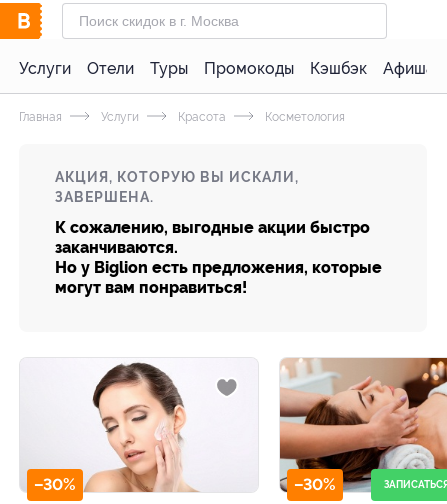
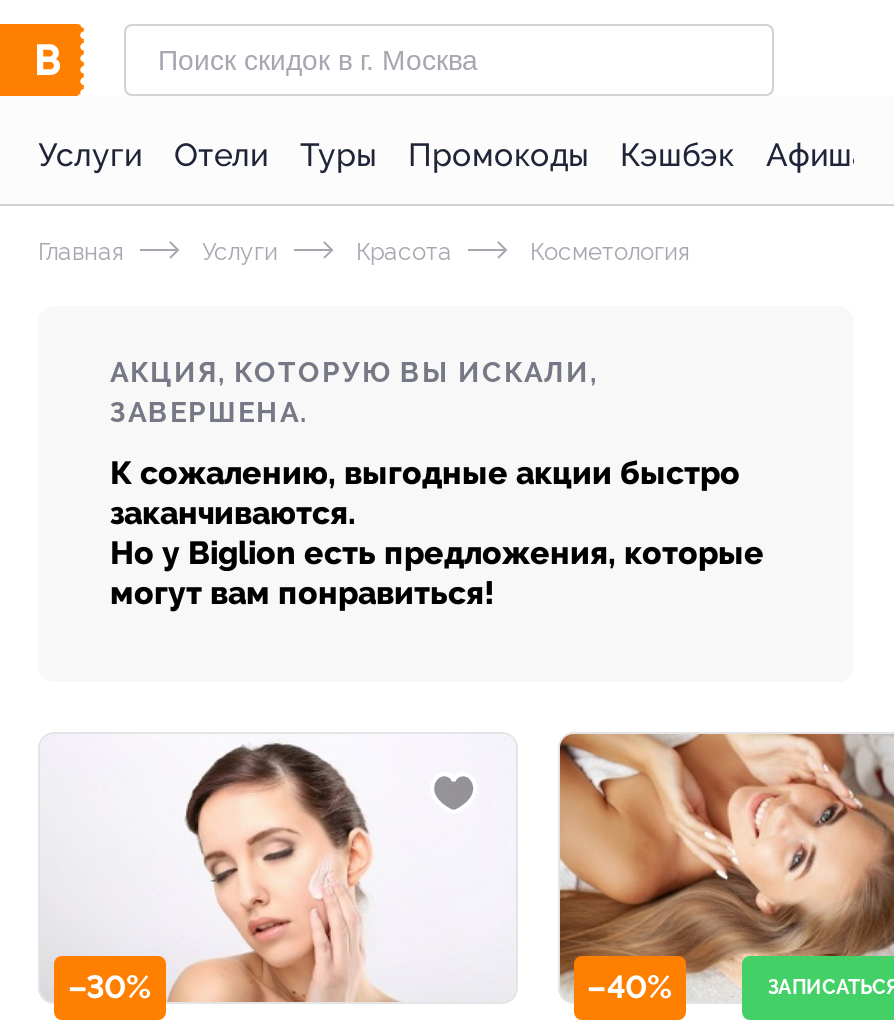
[280,357,444,494] [image] | –30% -> [558,734,888,1006] [image] | –40%

